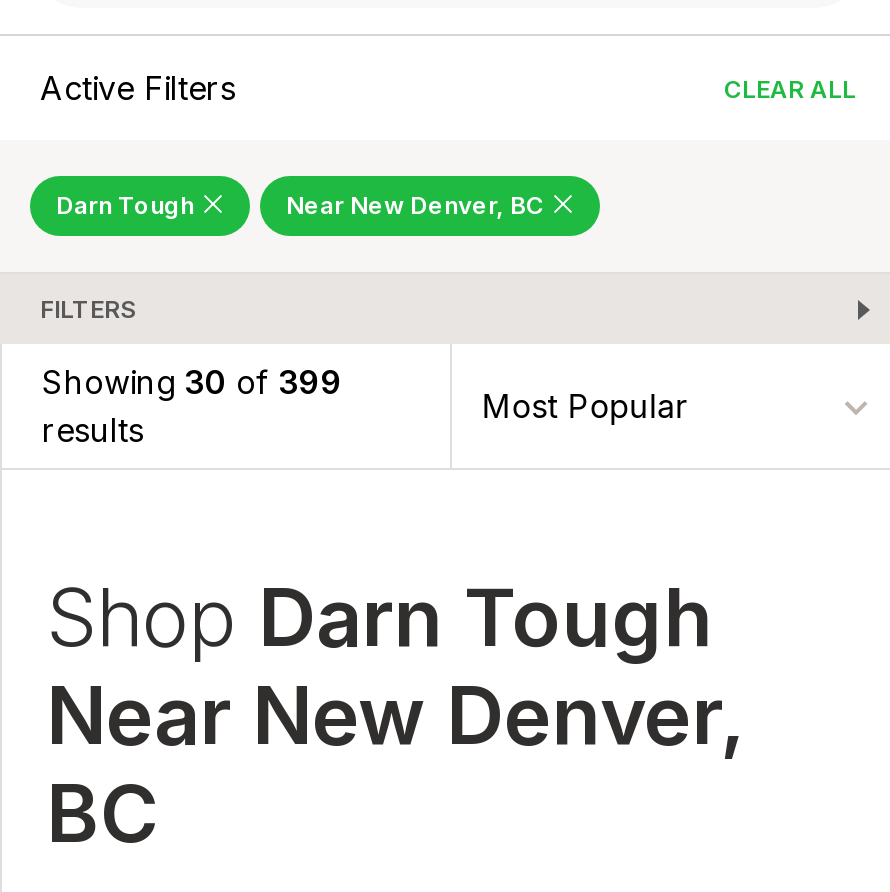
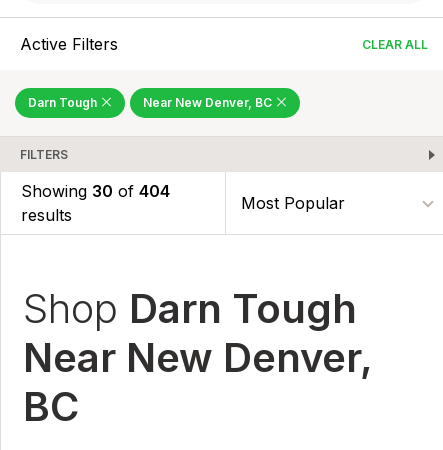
[42,362,342,402] Showing 30 of 399 -> [21,181,170,201] Showing 30 of 404

